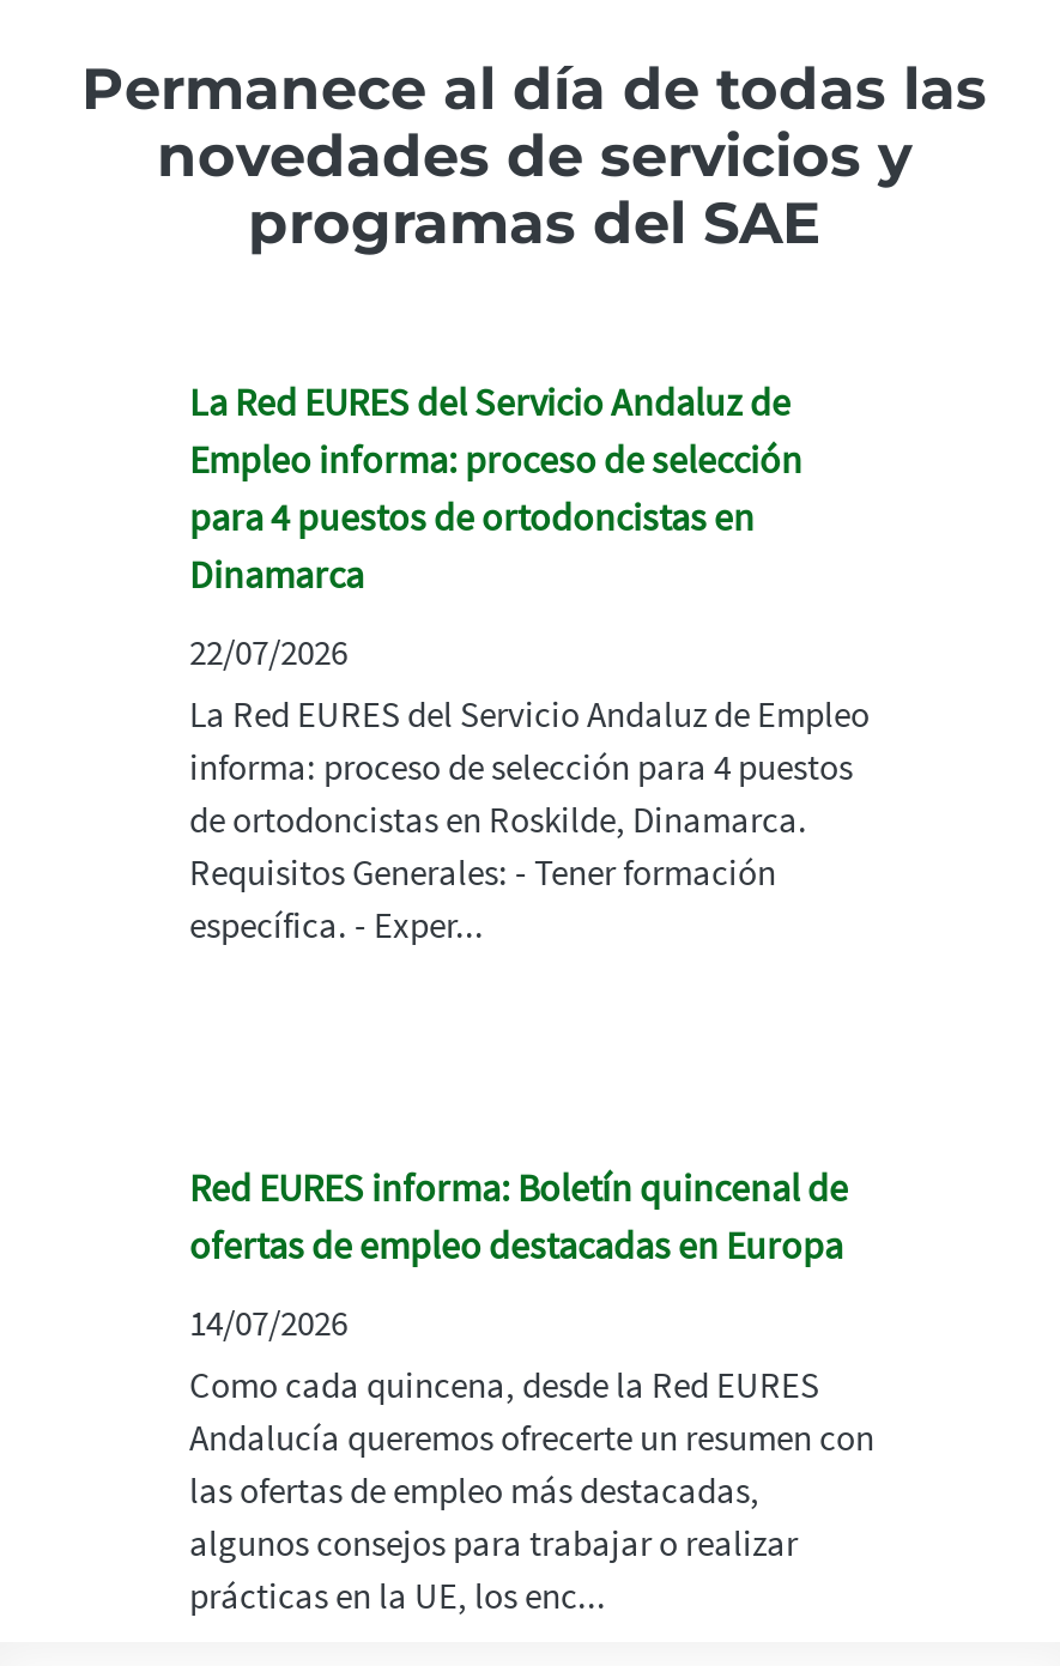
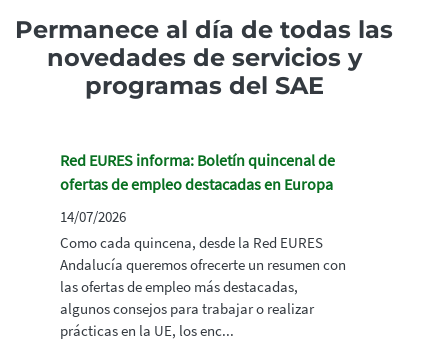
[189,376,870,946] La Red EURES del Servicio Andaluz de | Empleo informa: proceso de selección | para 4 puestos de ortodoncistas en | Dinamarca | 22/07/2026 | La Red EURES del Servicio Andaluz de Empleo | informa: proceso de selección para 4 puestos | de ortodoncistas en Roskilde, Dinamarca. | Requisitos Generales: - Tener formación | específica. - Exper... -> none

